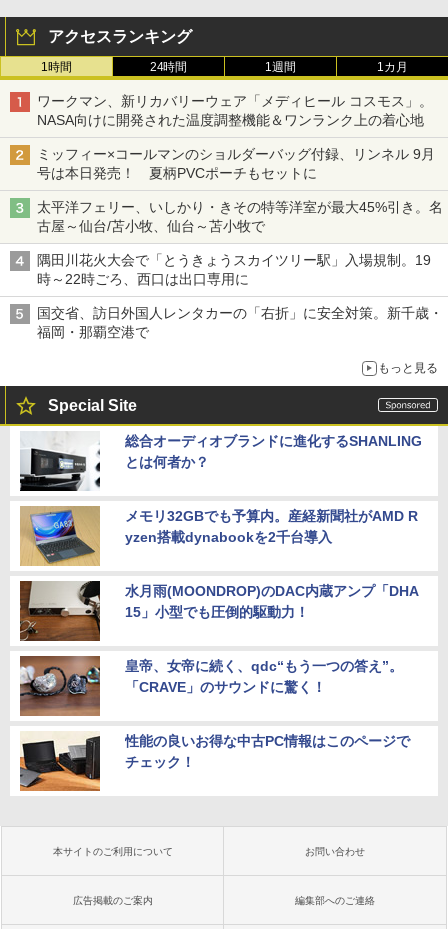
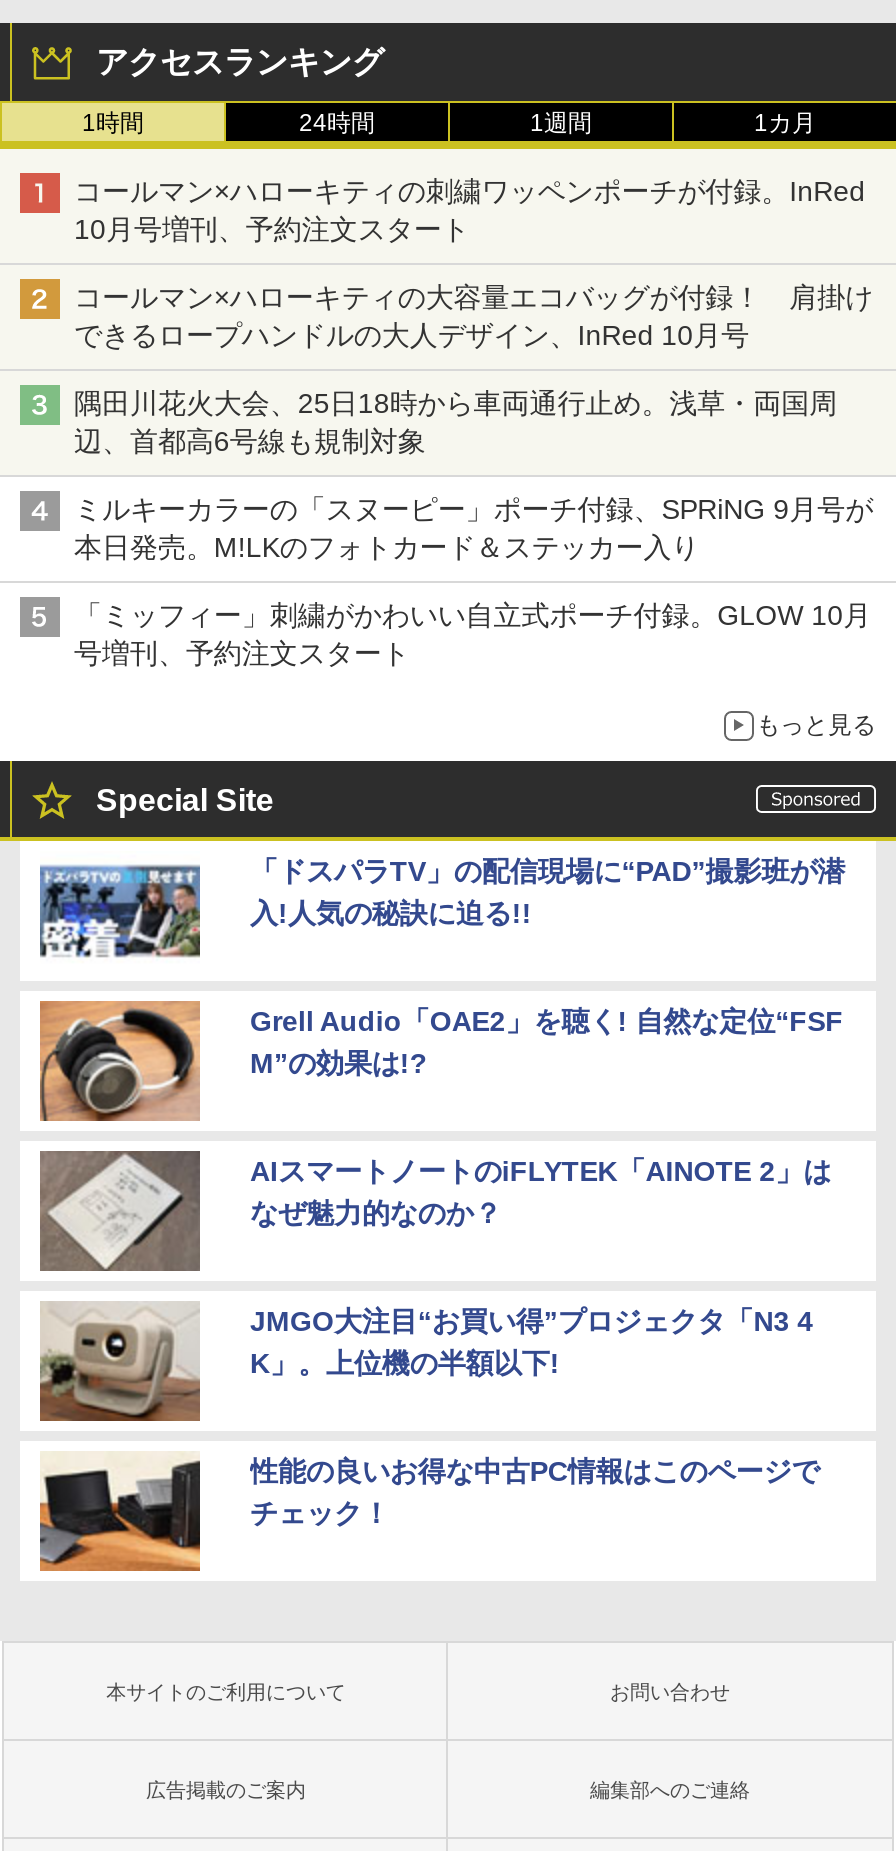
[37,93,433,128] ワークマン、新リカバリーウェア「メディヒール コスモス」。 | NASA向けに開発された温度調整機能＆ワンランク上の着心地 -> [74,175,865,245] コールマン×ハローキティの刺繍ワッペンポーチが付録。InRed | 10月号増刊、予約注文スタート
[37,146,435,181] ミッフィー×コールマンのショルダーバッグ付録、リンネル 9月 | 号は本日発売！ 夏柄PVCポーチもセットに -> [74,281,873,351] コールマン×ハローキティの大容量エコバッグが付録！ 肩掛け | できるロープハンドルの大人デザイン、InRed 10月号
[37,199,443,234] 太平洋フェリー、いしかり・きその特等洋室が最大45%引き。名 | 古屋～仙台/苫小牧、仙台～苫小牧で -> [74,387,837,457] 隅田川花火大会、25日18時から車両通行止め。浅草・両国周 | 辺、首都高6号線も規制対象
[37,252,431,287] 隅田川花火大会で「とうきょうスカイツリー駅」入場規制。19 | 時～22時ごろ、西口は出口専用に -> [74,493,873,563] ミルキーカラーの「スヌーピー」ポーチ付録、SPRiNG 9月号が | 本日発売。M!LKのフォトカード＆ステッカー入り
[37,305,443,340] 国交省、訪日外国人レンタカーの「右折」に安全対策。新千歳・ | 福岡・那覇空港で -> [74,599,871,669] 「ミッフィー」刺繍がかわいい自立式ポーチ付録。GLOW 10月 | 号増刊、予約注文スタート
[19,432,422,492] [image] | 総合オーディオブランドに進化するSHANLING | とは何者か？ -> [40,855,845,971] [image] | 「ドスパラTV」の配信現場に“PAD”撮影班が潜 | 入!人気の秘訣に迫る!!
[20,507,418,566] [image] | メモリ32GBでも予算内。産経新聞社がAMD R | yzen搭載dynabookを2千台導入 -> [40,1003,843,1123] [image] | Grell Audio「OAE2」を聴く! 自然な定位“FSF | M”の効果は!?
[20,581,419,641] [image] | 水月雨(MOONDROP)のDAC内蔵アンプ「DHA | 15」小型でも圧倒的駆動力！ -> [40,1151,831,1271] [image] | AIスマートノートのiFLYTEK「AINOTE 2」は | なぜ魅力的なのか？
[20,656,403,716] [image] | 皇帝、女帝に続く、qdc“もう一つの答え”。 | 「CRAVE」のサウンドに驚く！ -> [40,1303,813,1421] [image] | JMGO大注目“お買い得”プロジェクタ「N3 4 | K」。上位機の半額以下!

